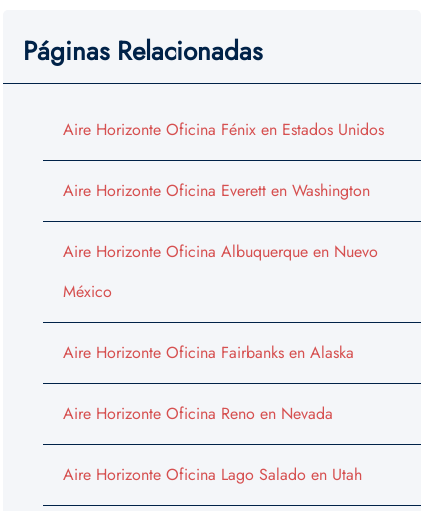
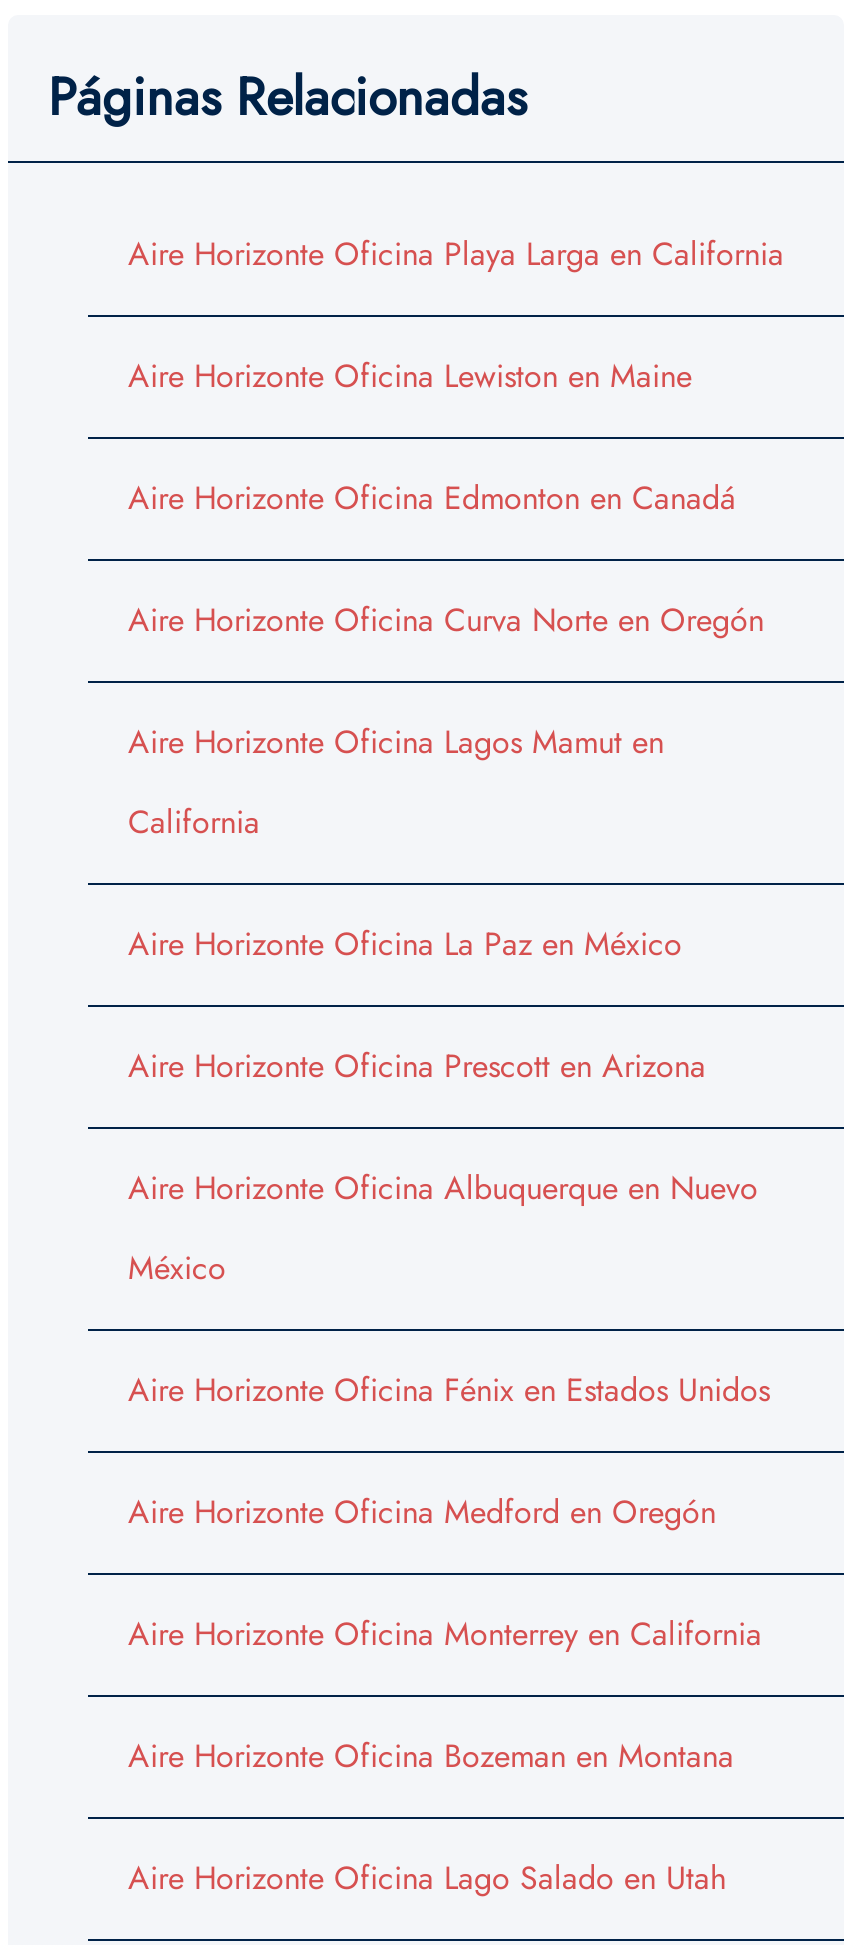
moved [63,118,384,141] -> [128,1367,770,1413]: Aire Horizonte Oficina Fénix en Estados Unidos
[63,179,370,202] Aire Horizonte Oficina Everett en Washington -> [128,231,784,1089] Aire Horizonte Oficina Playa Larga en California | Aire Horizonte Oficina Lewiston en Maine | Aire Horizonte Oficina Edmonton en Canadá | Aire Horizonte Oficina Curva Norte en Oregón | Aire Horizonte Oficina Lagos Mamut en | California | Aire Horizonte Oficina La Paz en México | Aire Horizonte Oficina Prescott en Arizona
[63,341,354,425] Aire Horizonte Oficina Fairbanks en Alaska | Aire Horizonte Oficina Reno en Nevada -> [128,1489,762,1779] Aire Horizonte Oficina Medford en Oregón | Aire Horizonte Oficina Monterrey en California | Aire Horizonte Oficina Bozeman en Montana

